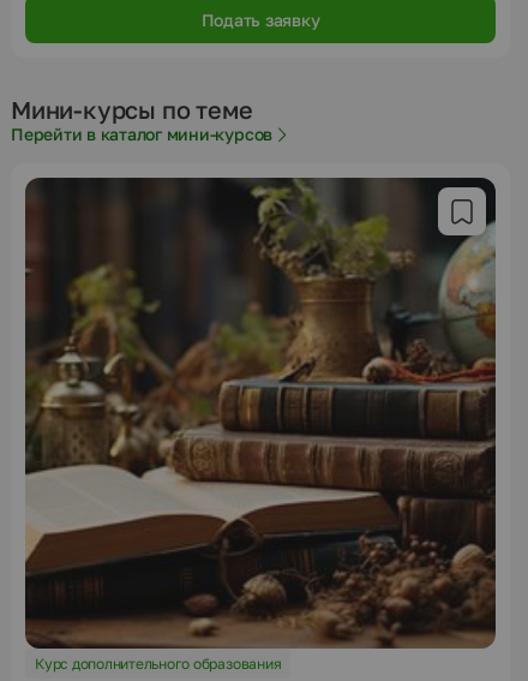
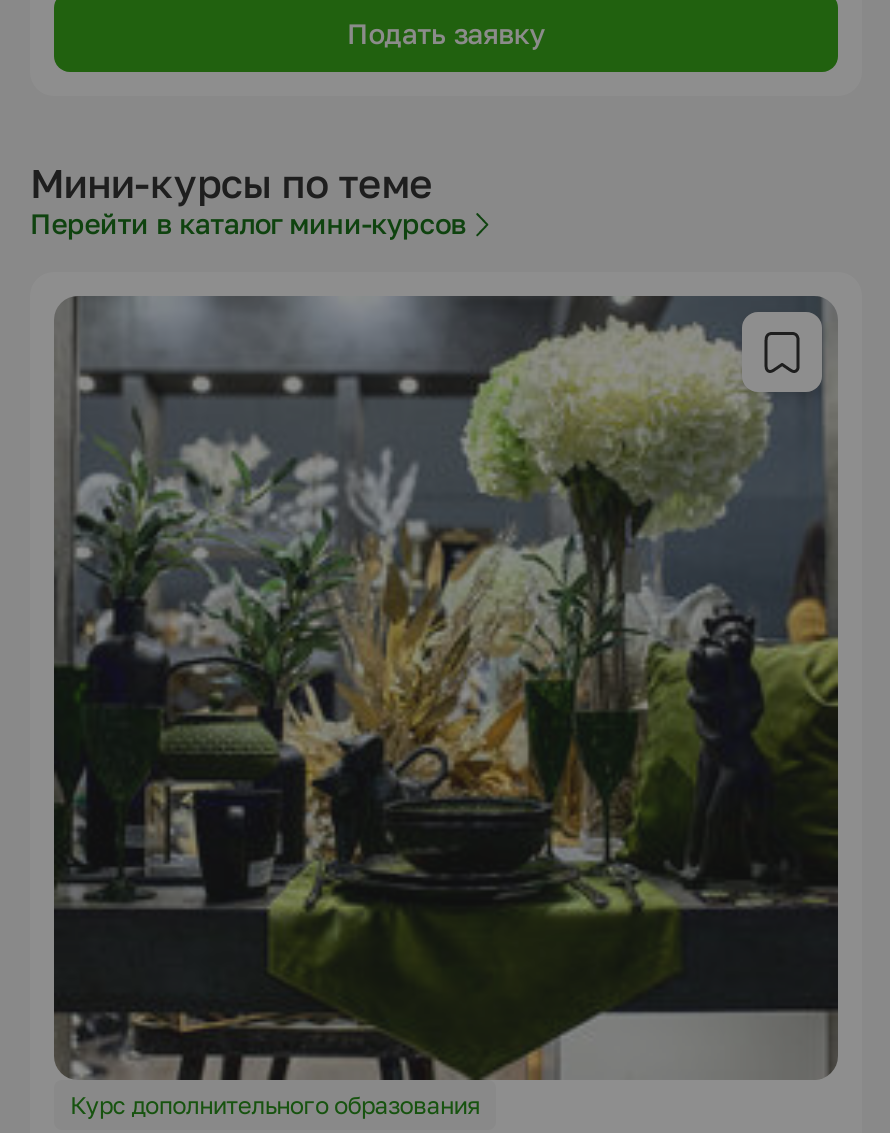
[24,177,497,650] [image] -> [52,294,840,1082] [image]

